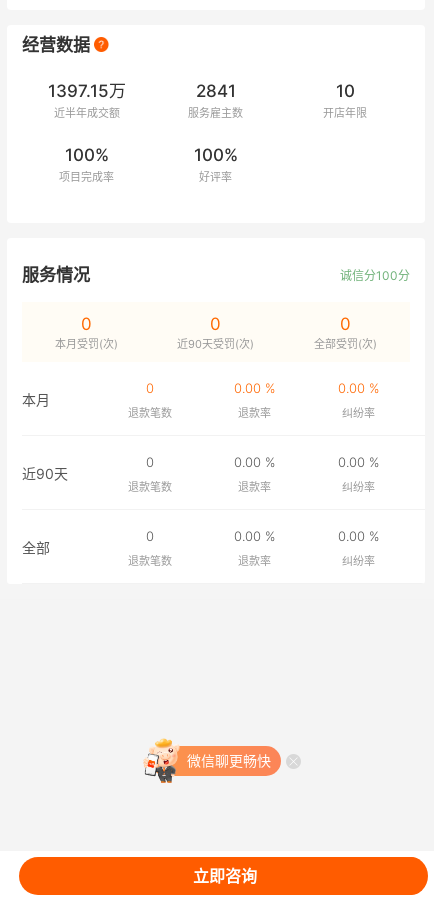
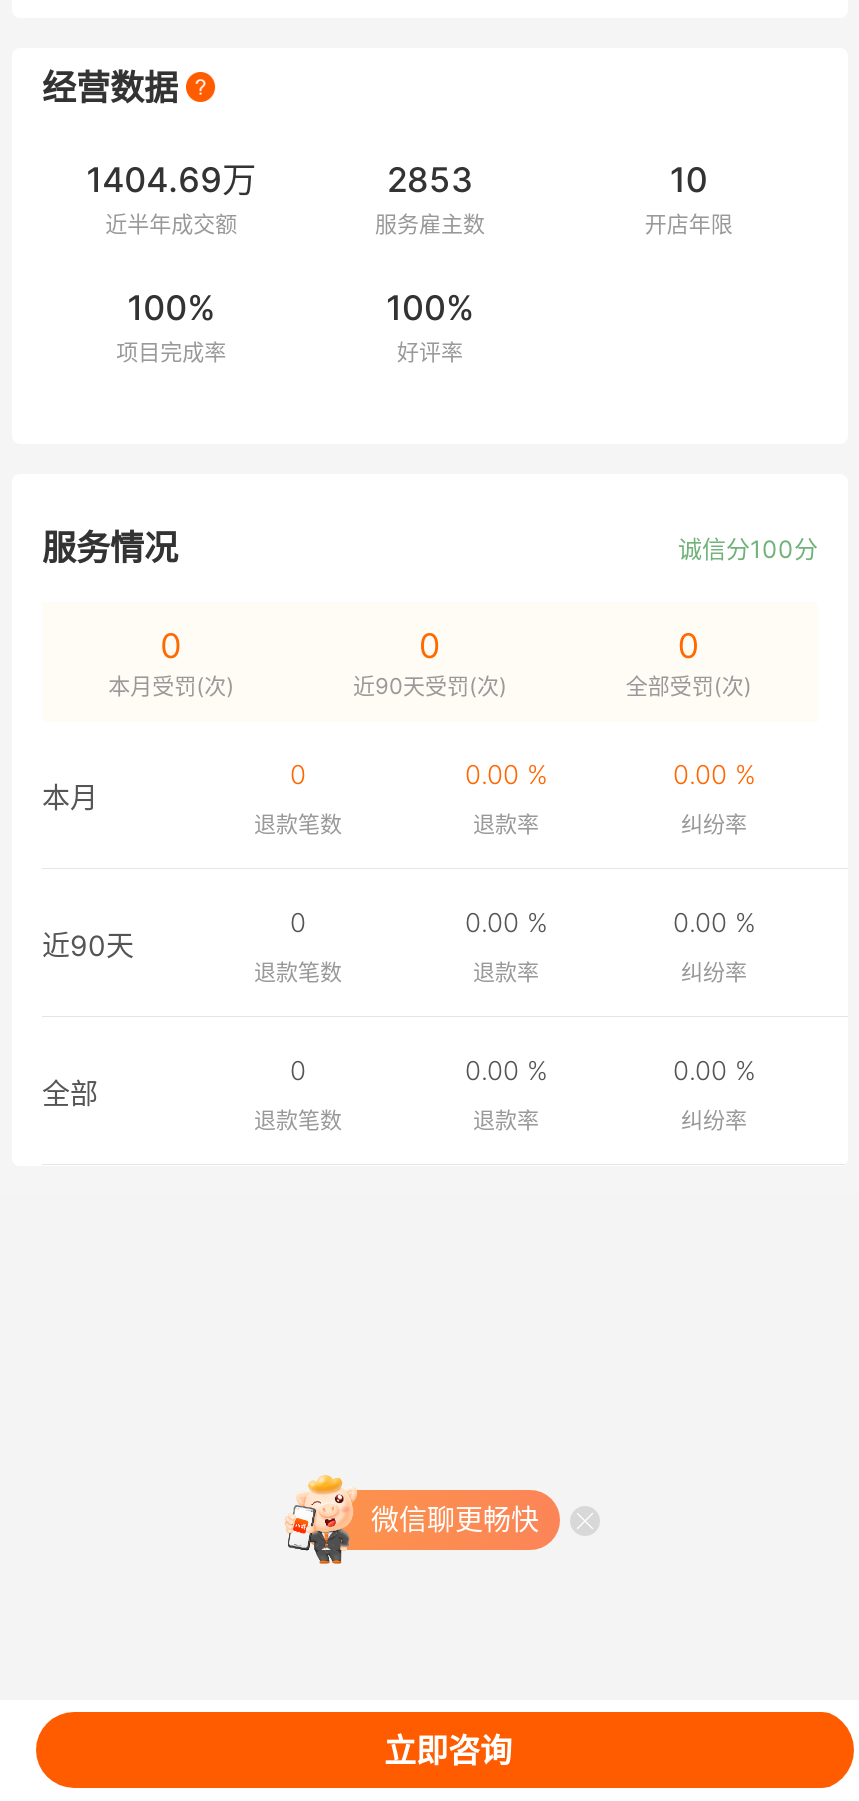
[48,81,126,101] 1397.15万 -> [86,160,256,200] 1404.69万
[196,81,236,101] 2841 -> [387,160,473,200] 2853

